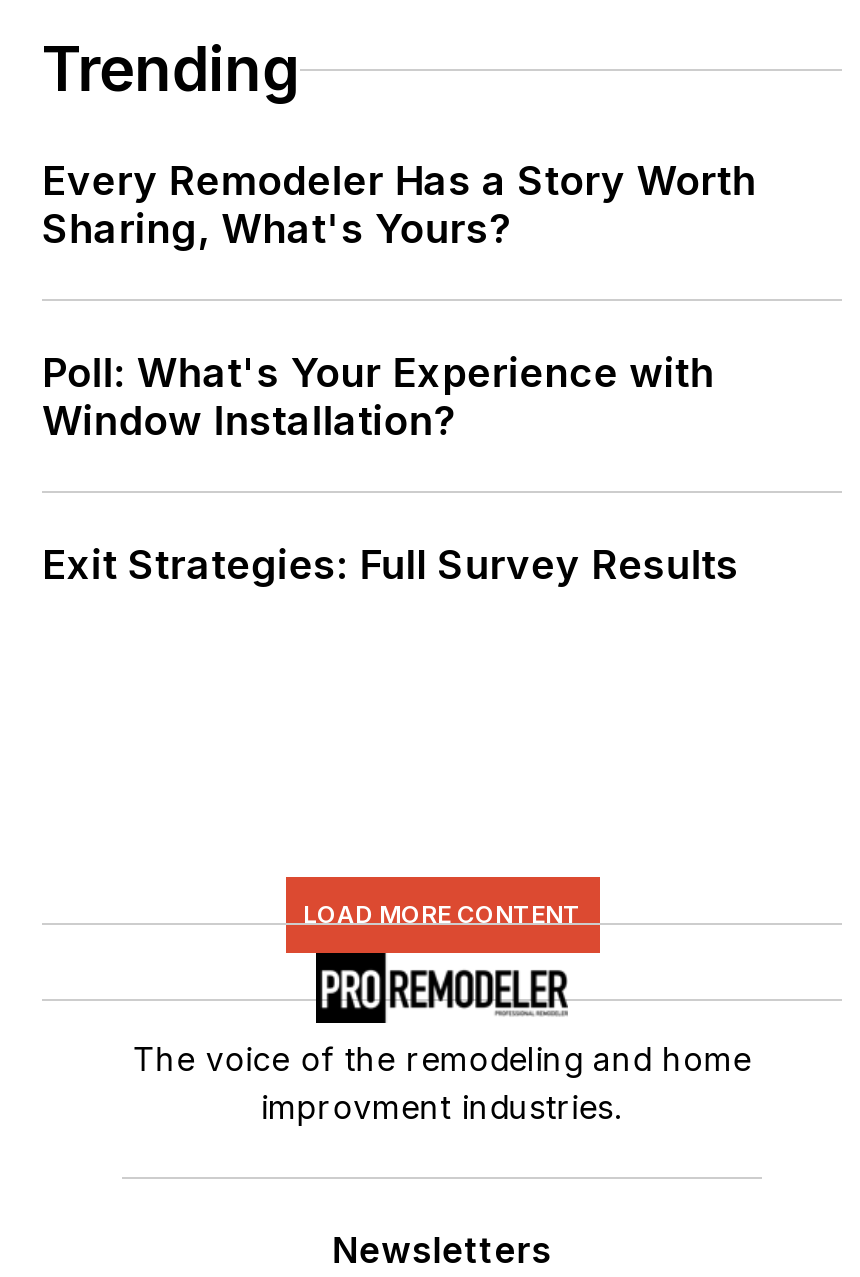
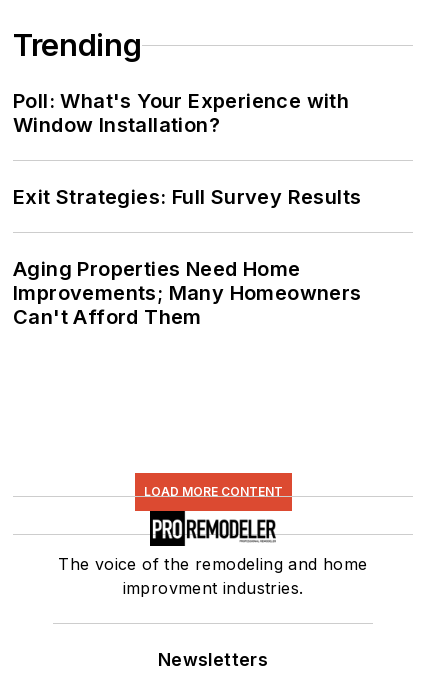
[42,157,756,253] Every Remodeler Has a Story Worth | Sharing, What's Yours? -> none
moved [42,349,739,589] -> [13,89,361,209]: Poll: What's Your Experience with | Window Installation? | Exit Strategies: Full Survey Results
none -> [13,257,362,329] Aging Properties Need Home | Improvements; Many Homeowners | Can't Afford Them

